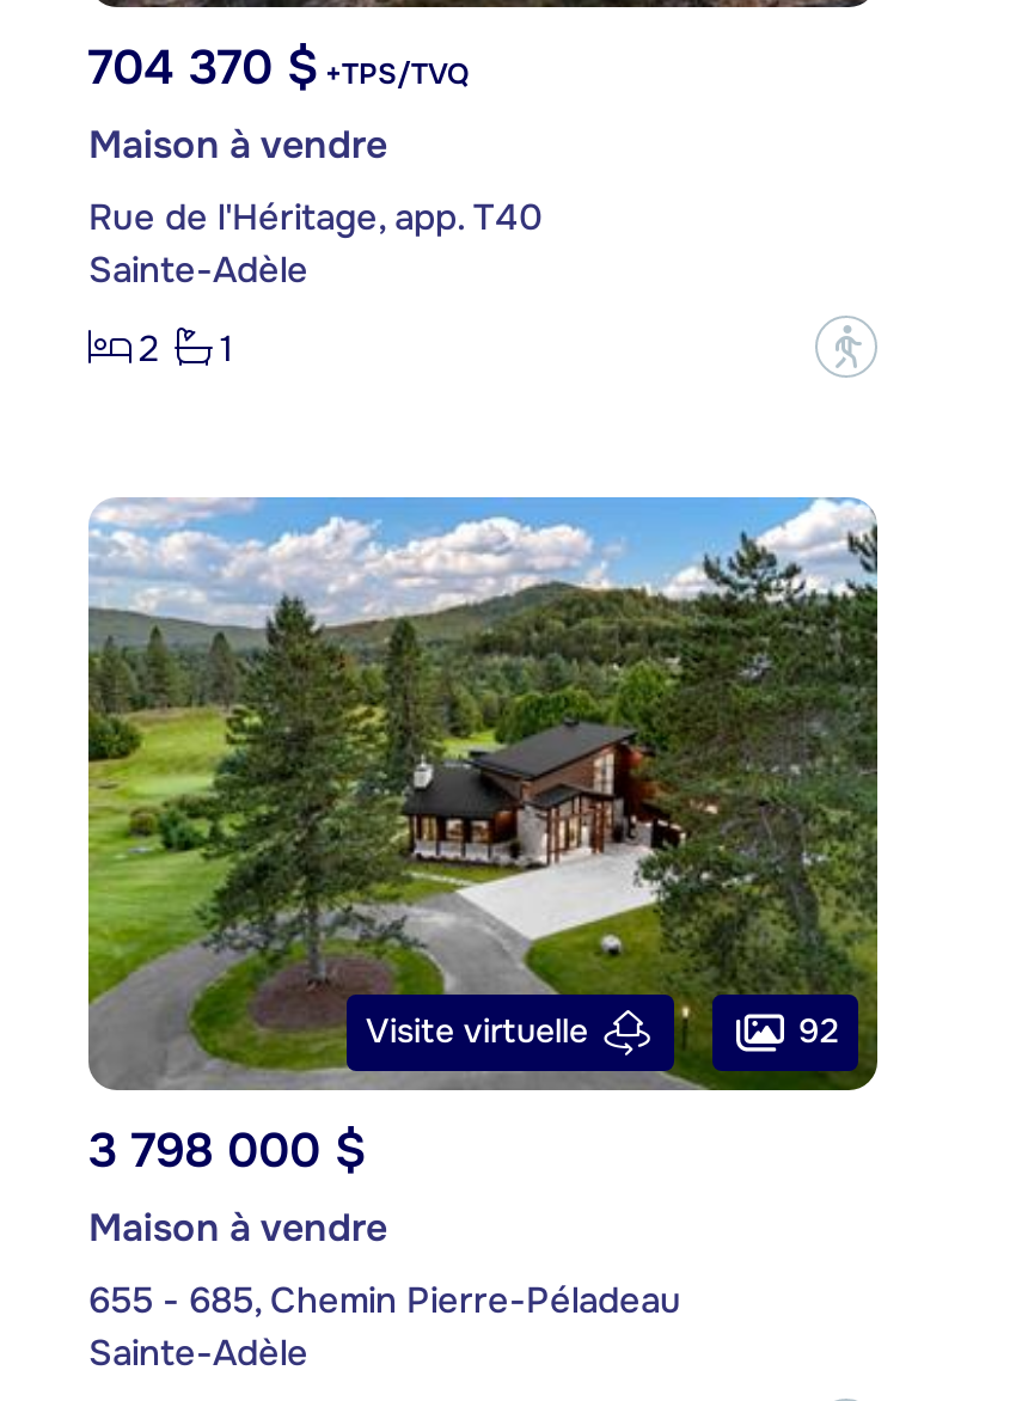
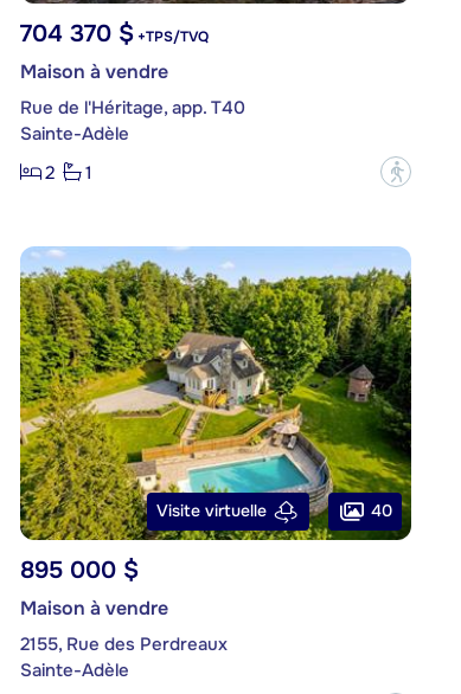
[86,497,880,1093] [image] | 92 -> [19,246,412,541] [image] | 40
[88,1121,366,1181] 3 798 000 $ -> [20,555,139,585] 895 000 $
[88,1276,681,1324] 655 - 685, Chemin Pierre-Péladeau -> [20,632,228,656] 2155, Rue des Perdreaux

